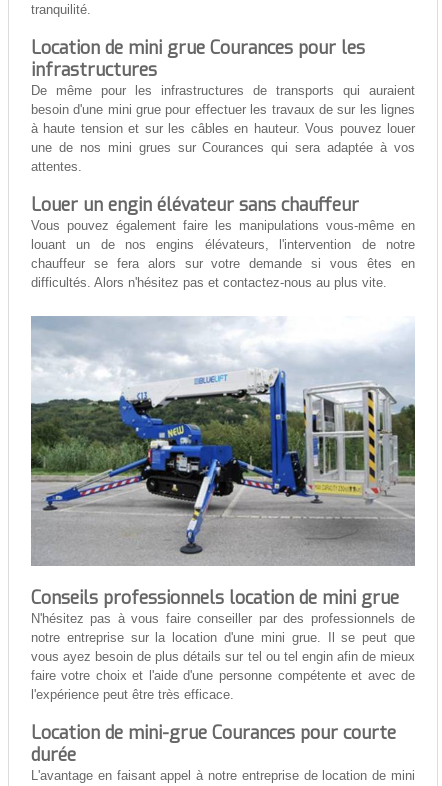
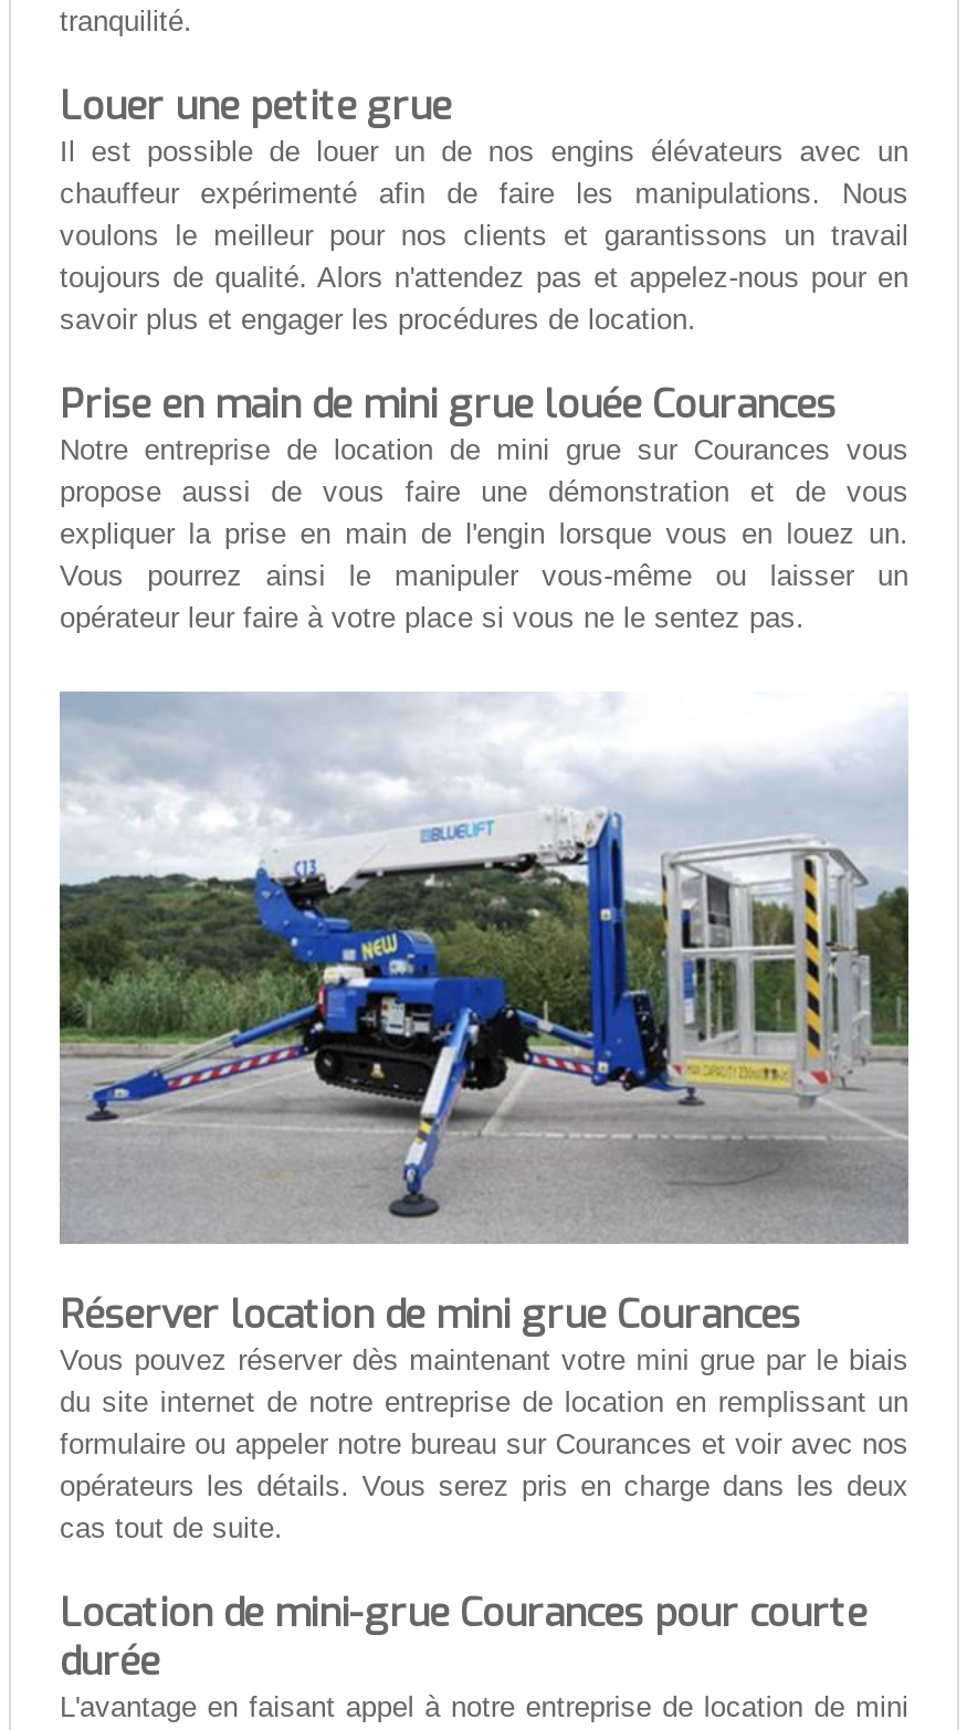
[31,36,415,174] Location de mini grue Courances pour les | infrastructures | De même pour les infrastructures de transports qui auraient | besoin d'une mini grue pour effectuer les travaux de sur les lignes | à haute tension et sur les câbles en hauteur. Vous pouvez louer | une de nos mini grues sur Courances qui sera adaptée à vos | attentes. -> [60,81,908,337] Louer une petite grue | Il est possible de louer un de nos engins élévateurs avec un | chauffeur expérimenté afin de faire les manipulations. Nous | voulons le meilleur pour nos clients et garantissons un travail | toujours de qualité. Alors n'attendez pas et appelez-nous pour en | savoir plus et engager les procédures de location.
[31,193,415,290] Louer un engin élévateur sans chauffeur | Vous pouvez également faire les manipulations vous-même en | louant un de nos engins élévateurs, l'intervention de notre | chauffeur se fera alors sur votre demande si vous êtes en | difficultés. Alors n'hésitez pas et contactez-nous au plus vite. -> [60,379,908,635] Prise en main de mini grue louée Courances | Notre entreprise de location de mini grue sur Courances vous | propose aussi de vous faire une démonstration et de vous | expliquer la prise en main de l'engin lorsque vous en louez un. | Vous pourrez ainsi le manipuler vous-même ou laisser un | opérateur leur faire à votre place si vous ne le sentez pas.
[31,586,415,702] Conseils professionnels location de mini grue | N'hésitez pas à vous faire conseiller par des professionnels de | notre entreprise sur la location d'une mini grue. Il se peut que | vous ayez besoin de plus détails sur tel ou tel engin afin de mieux | faire votre choix et l'aide d'une personne compétente et avec de | l'expérience peut être très efficace. -> [60,1289,908,1546] Réserver location de mini grue Courances | Vous pouvez réserver dès maintenant votre mini grue par le biais | du site internet de notre entreprise de location en remplissant un | formulaire ou appeler notre bureau sur Courances et voir avec nos | opérateurs les détails. Vous serez pris en charge dans les deux | cas tout de suite.

